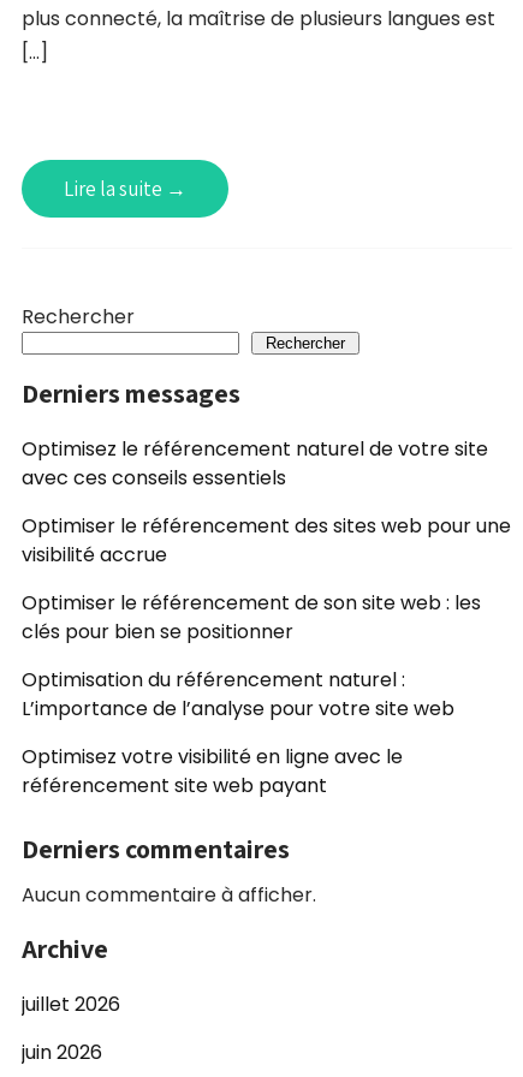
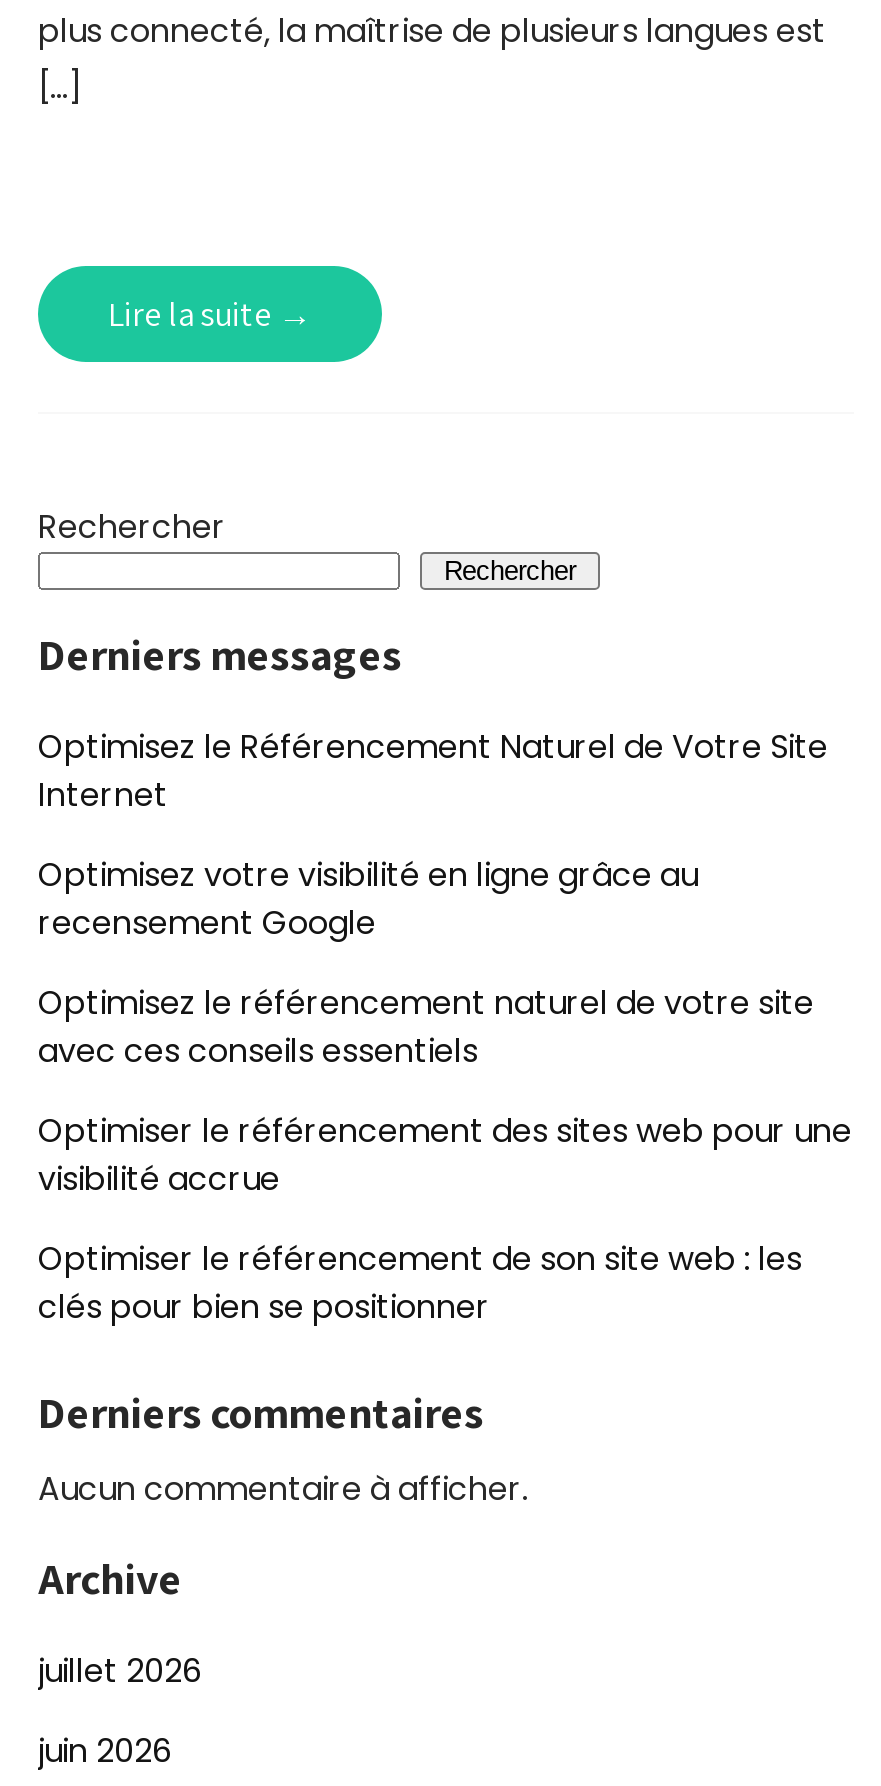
none -> [38,724,828,946] Optimisez le Référencement Naturel de Votre Site | Internet | Optimisez votre visibilité en ligne grâce au | recensement Google
moved [22,435,511,645] -> [38,980,852,1330]: Optimisez le référencement naturel de votre site | avec ces conseils essentiels | Optimiser le référencement des sites web pour une | visibilité accrue | Optimiser le référencement de son site web : les | clés pour bien se positionner
[22,666,454,799] Optimisation du référencement naturel : | L’importance de l’analyse pour votre site web | Optimisez votre visibilité en ligne avec le | référencement site web payant -> none

